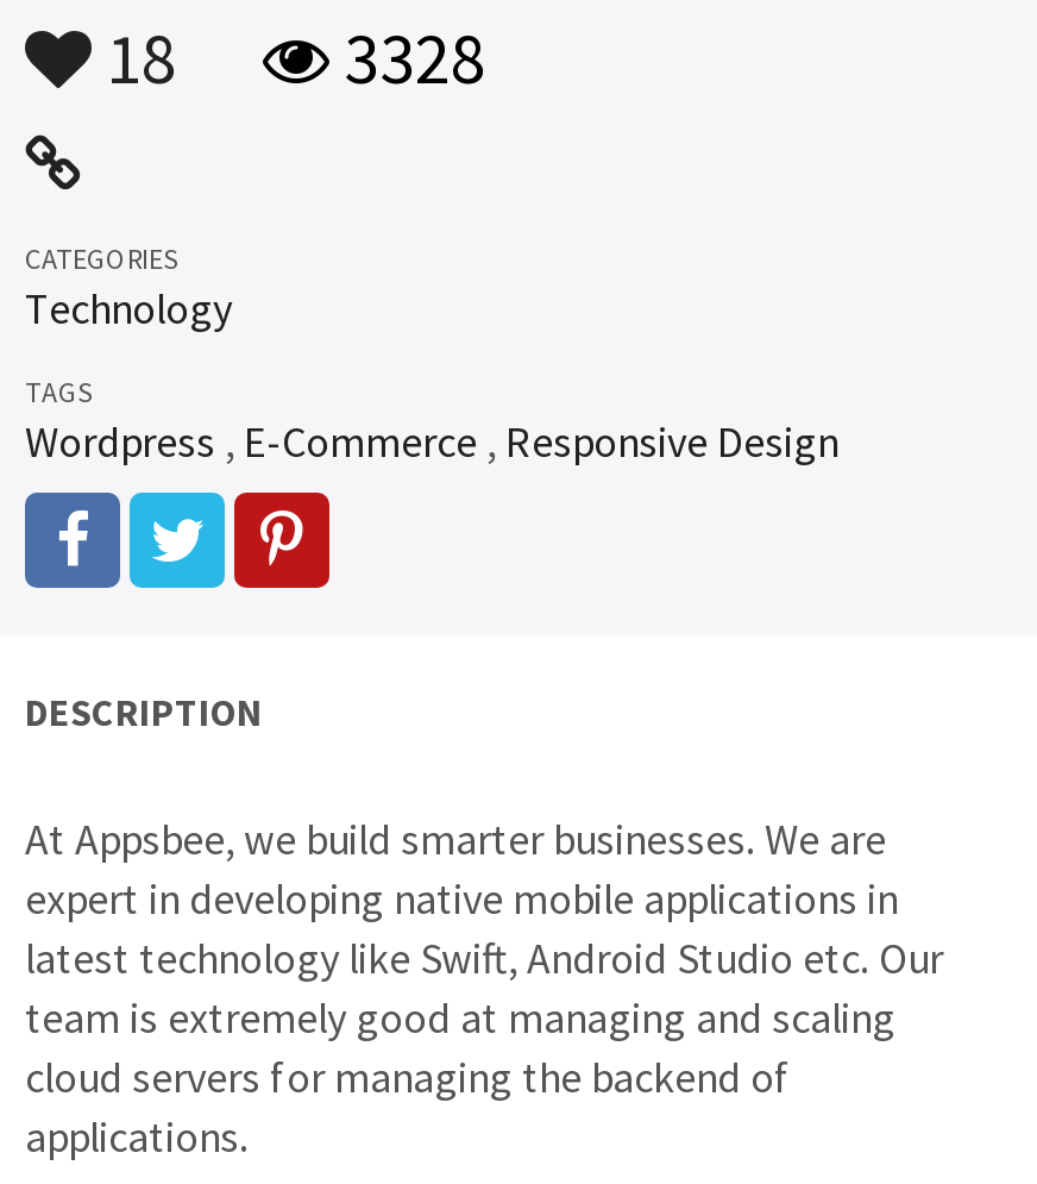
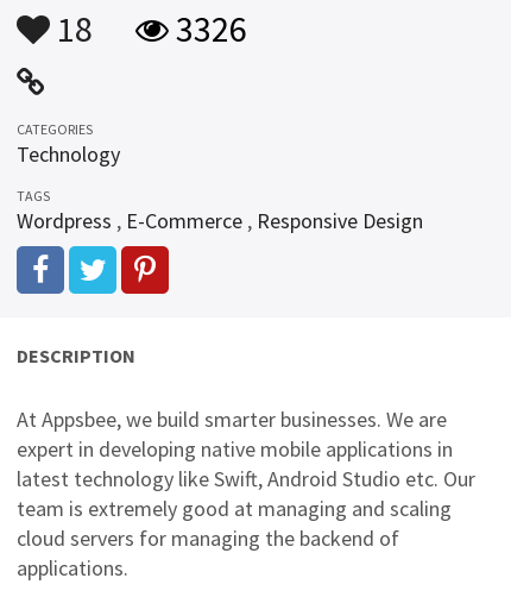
[92,11,486,102] 18 3328 -> [50,6,247,51] 18 3326

